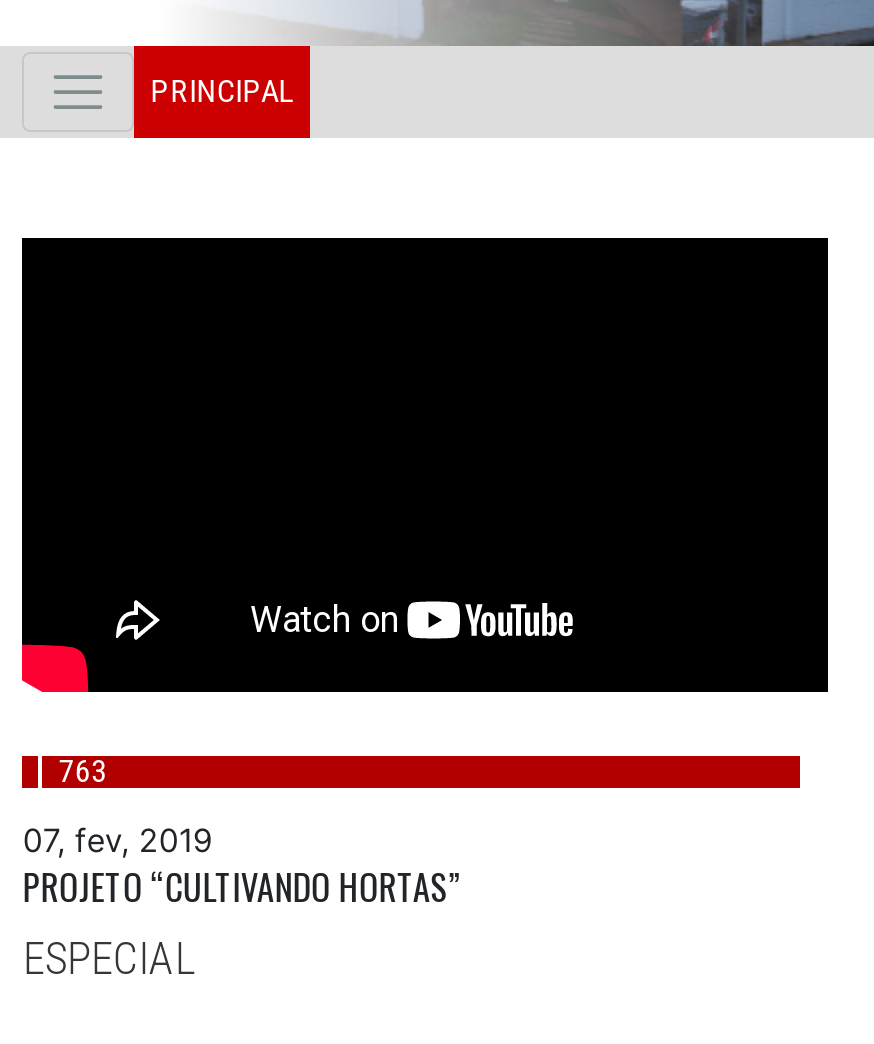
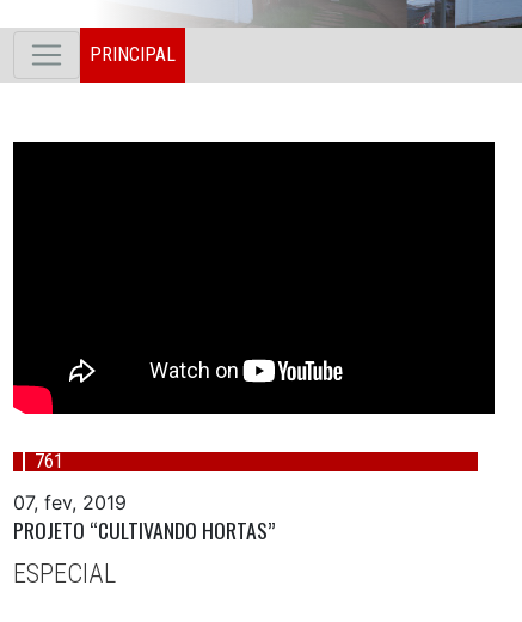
[59,752,107,790] 763 -> [35,450,64,472] 761

